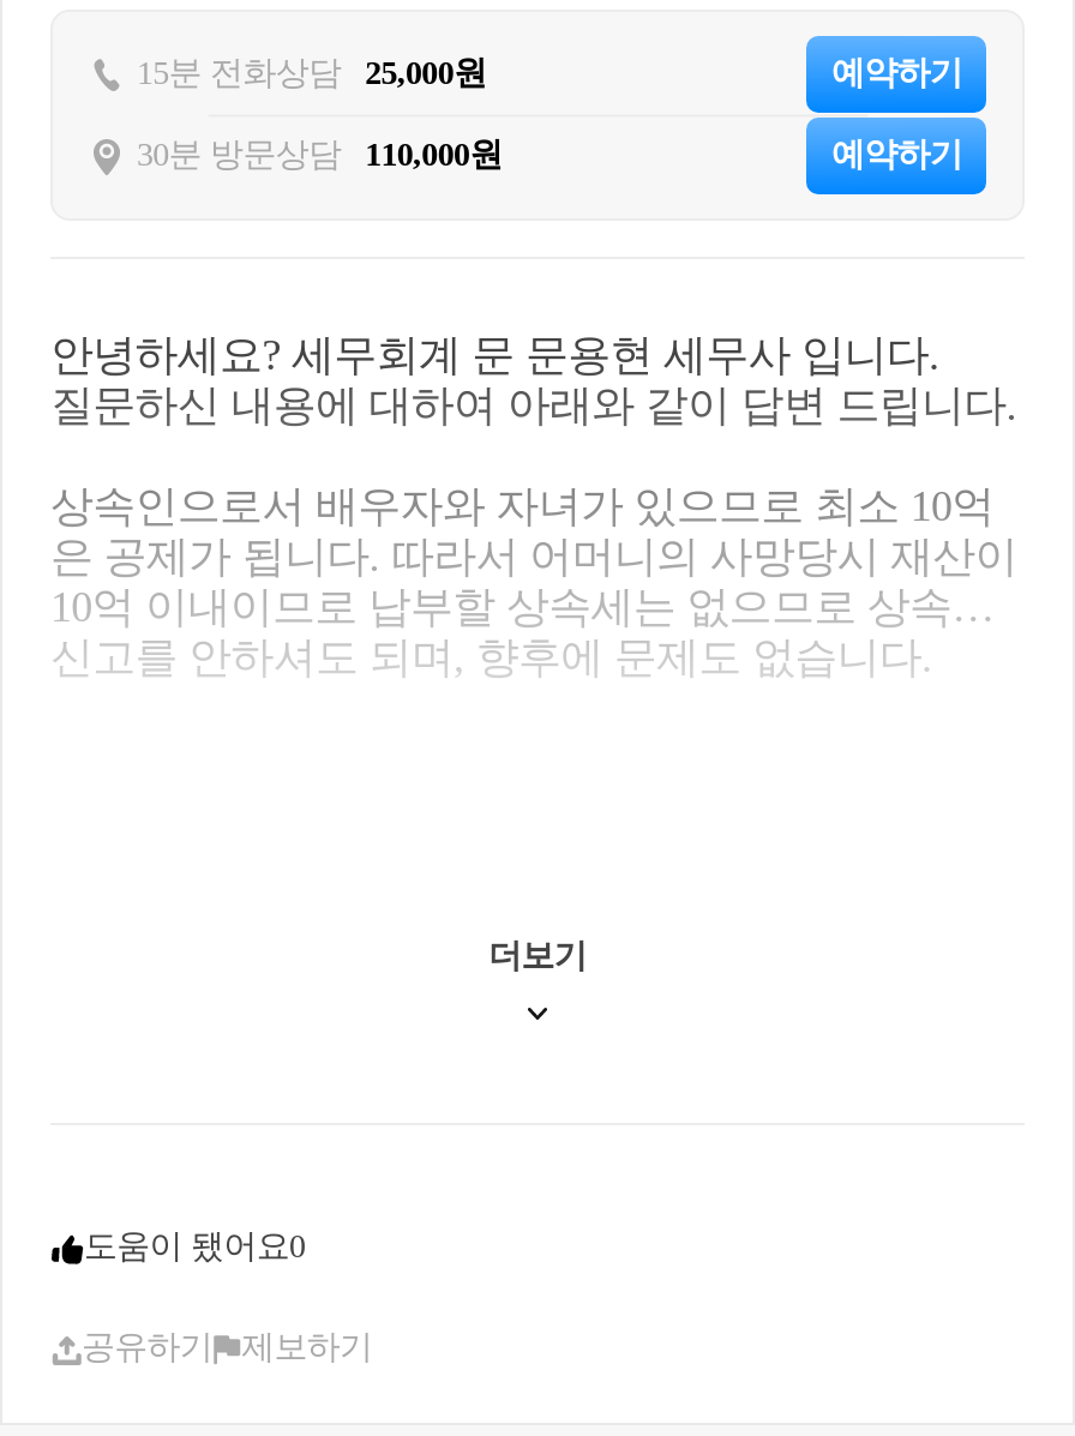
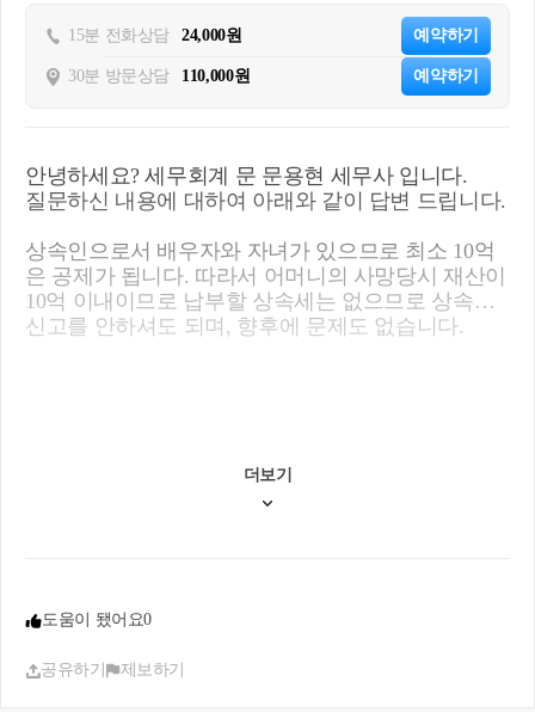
[137,55,486,91] 15분 전화상담 25,000원 -> [68,26,242,44] 15분 전화상담 24,000원

